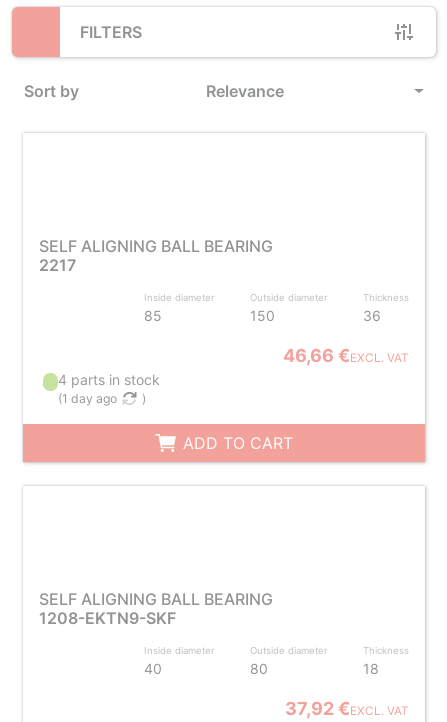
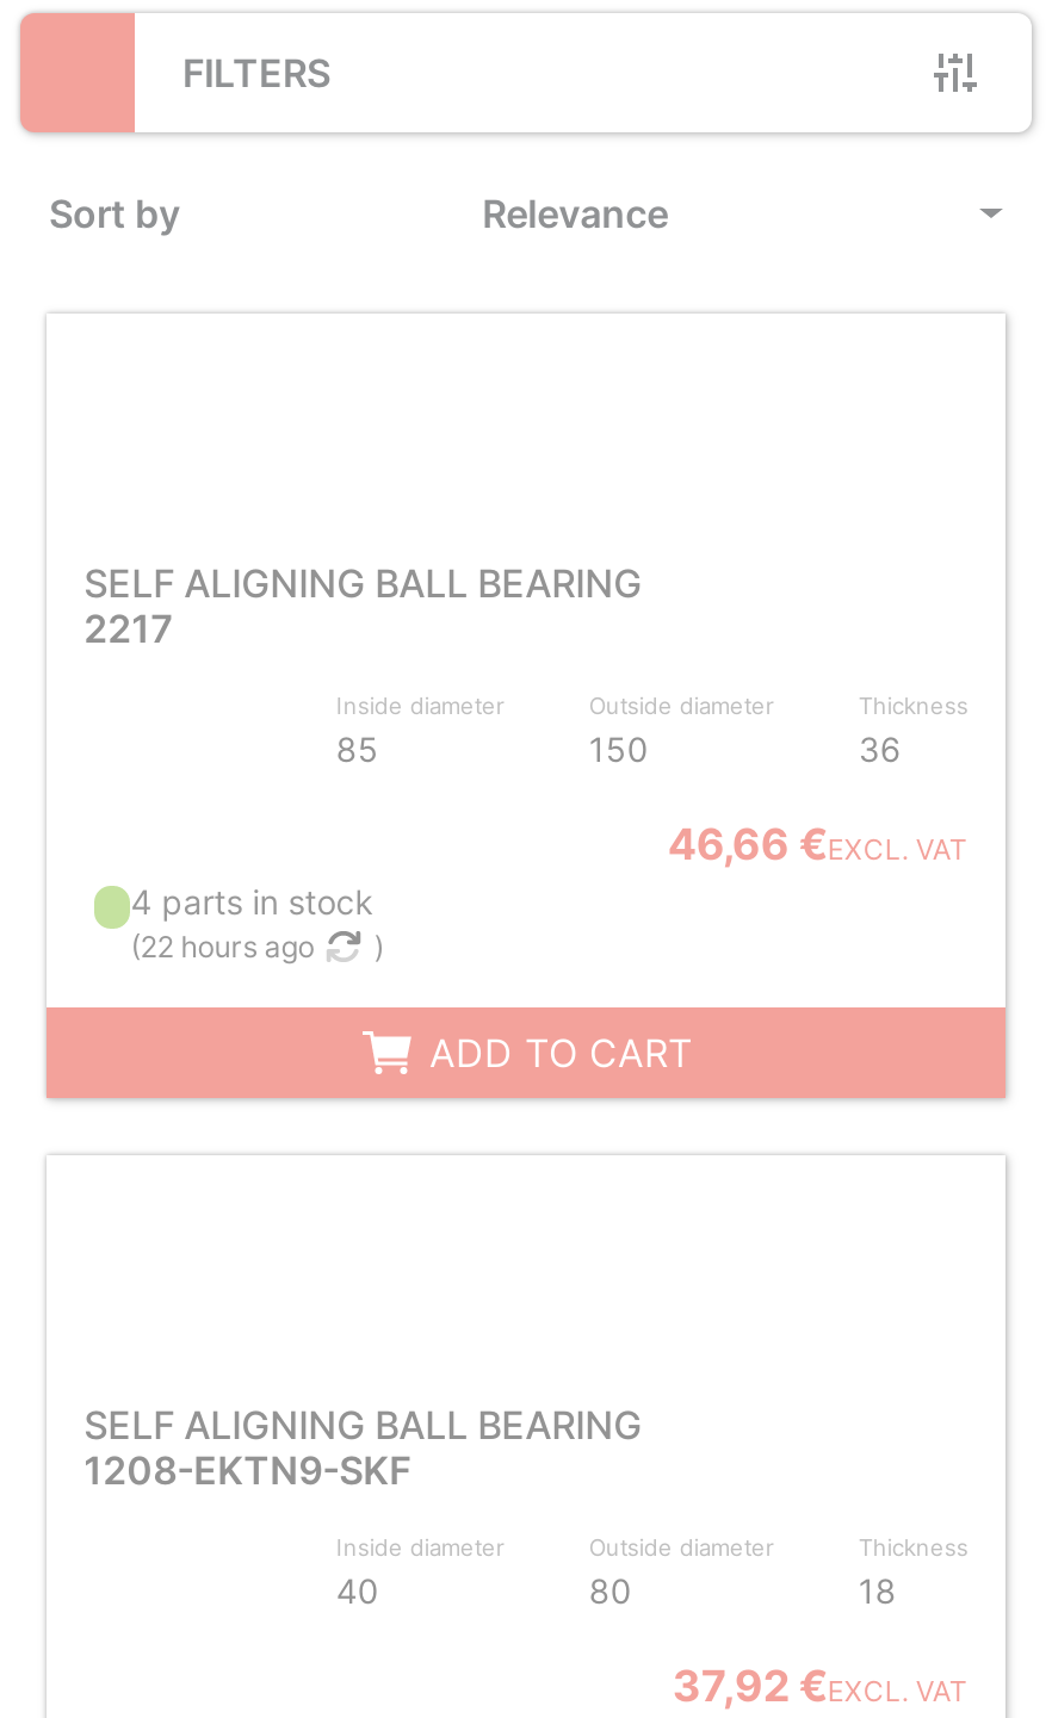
[58,391,117,406] (1 day ago -> [130,929,314,965] (22 hours ago

